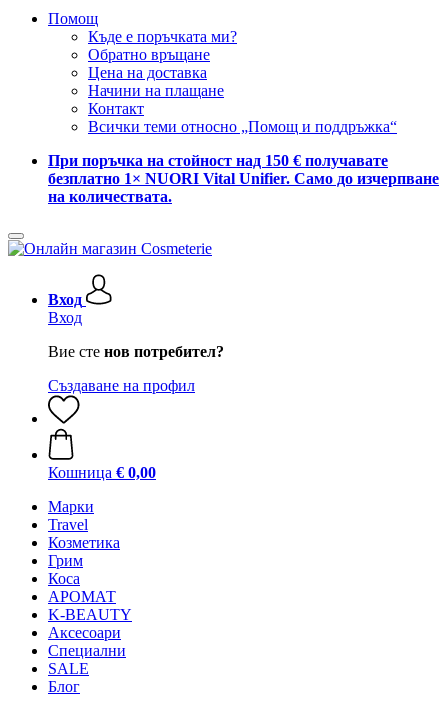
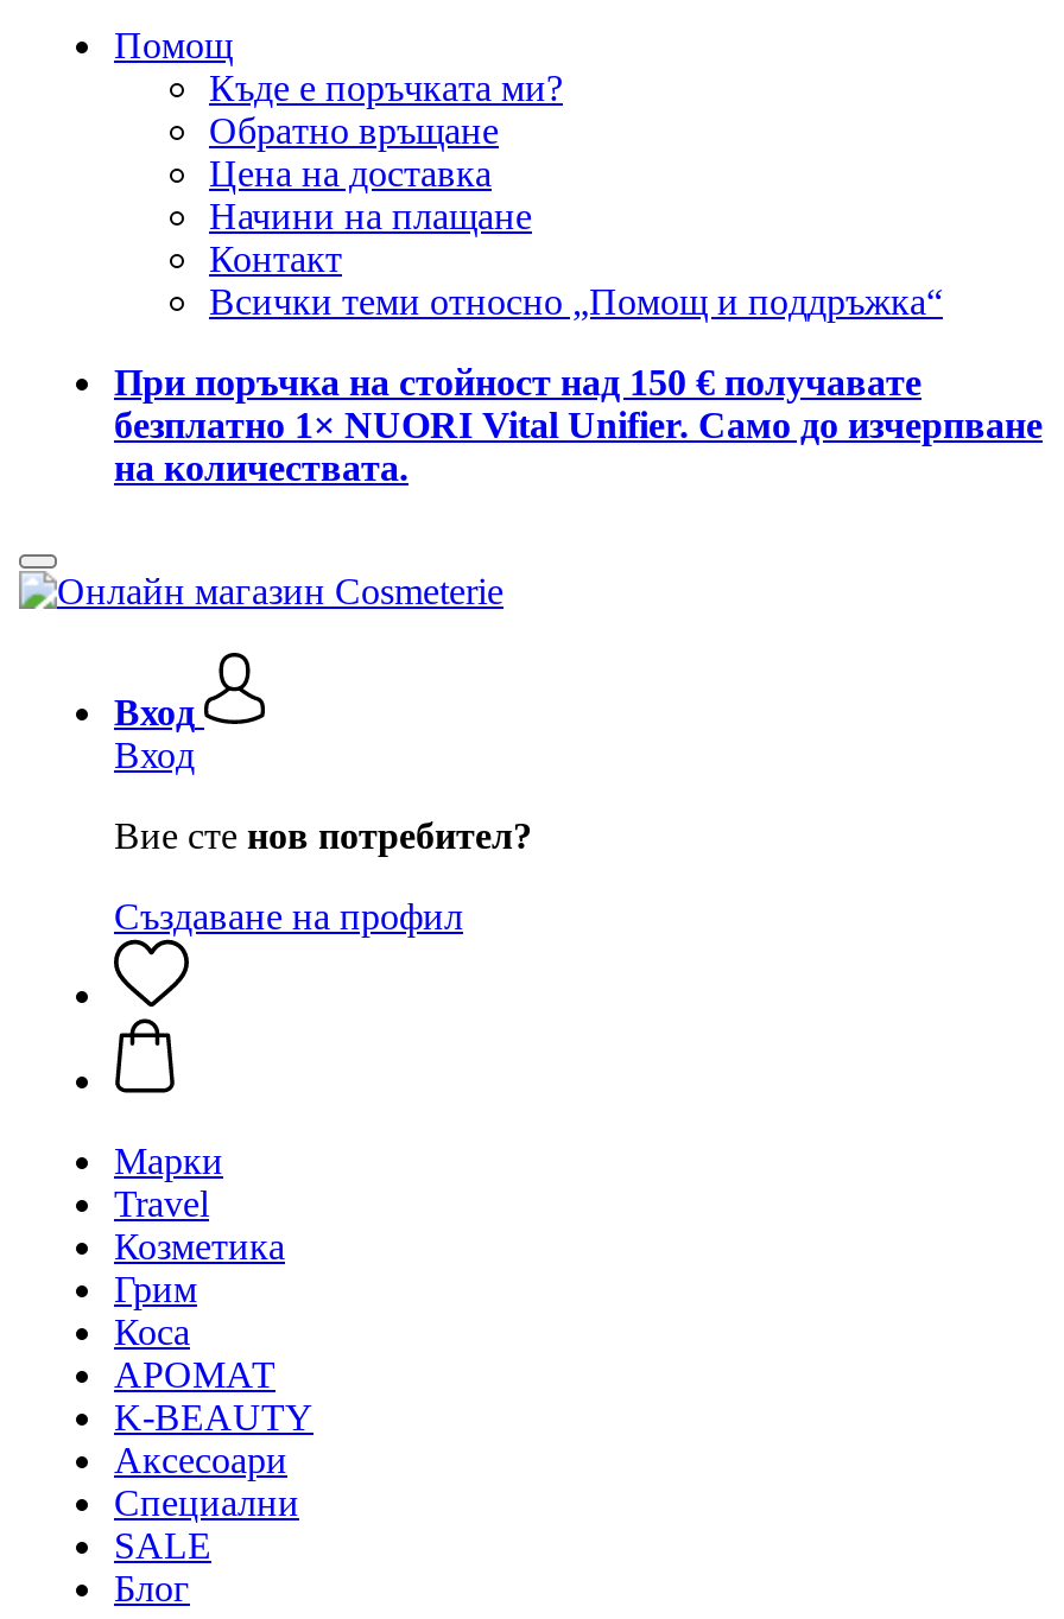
[48,464,156,481] Кошница € 0,00 -> none

